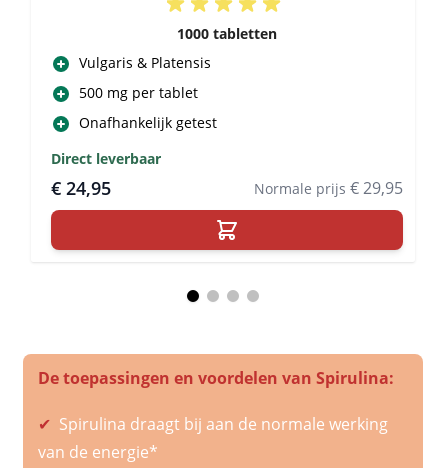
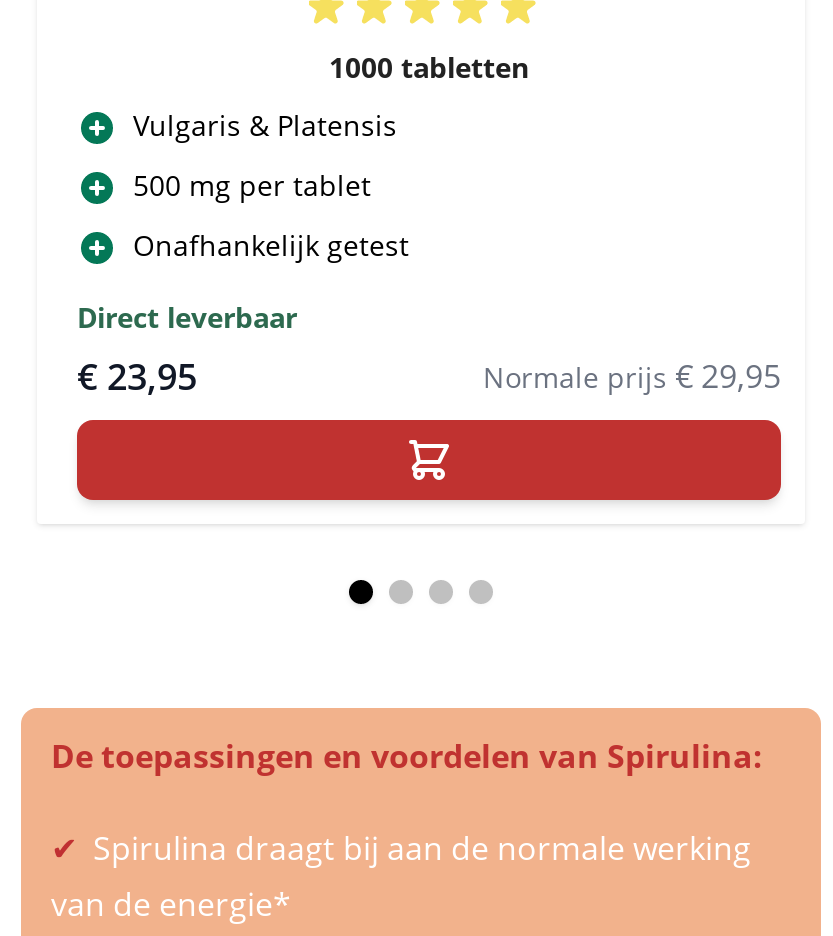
[51,176,111,200] € 24,95 -> [77,353,197,401] € 23,95

